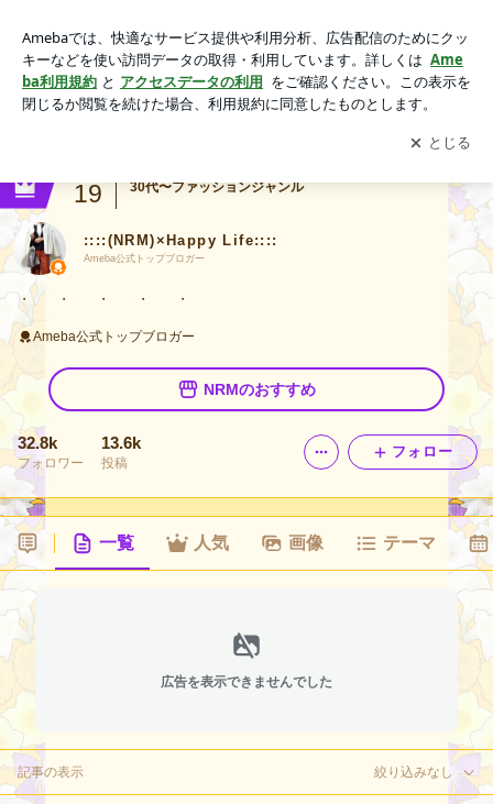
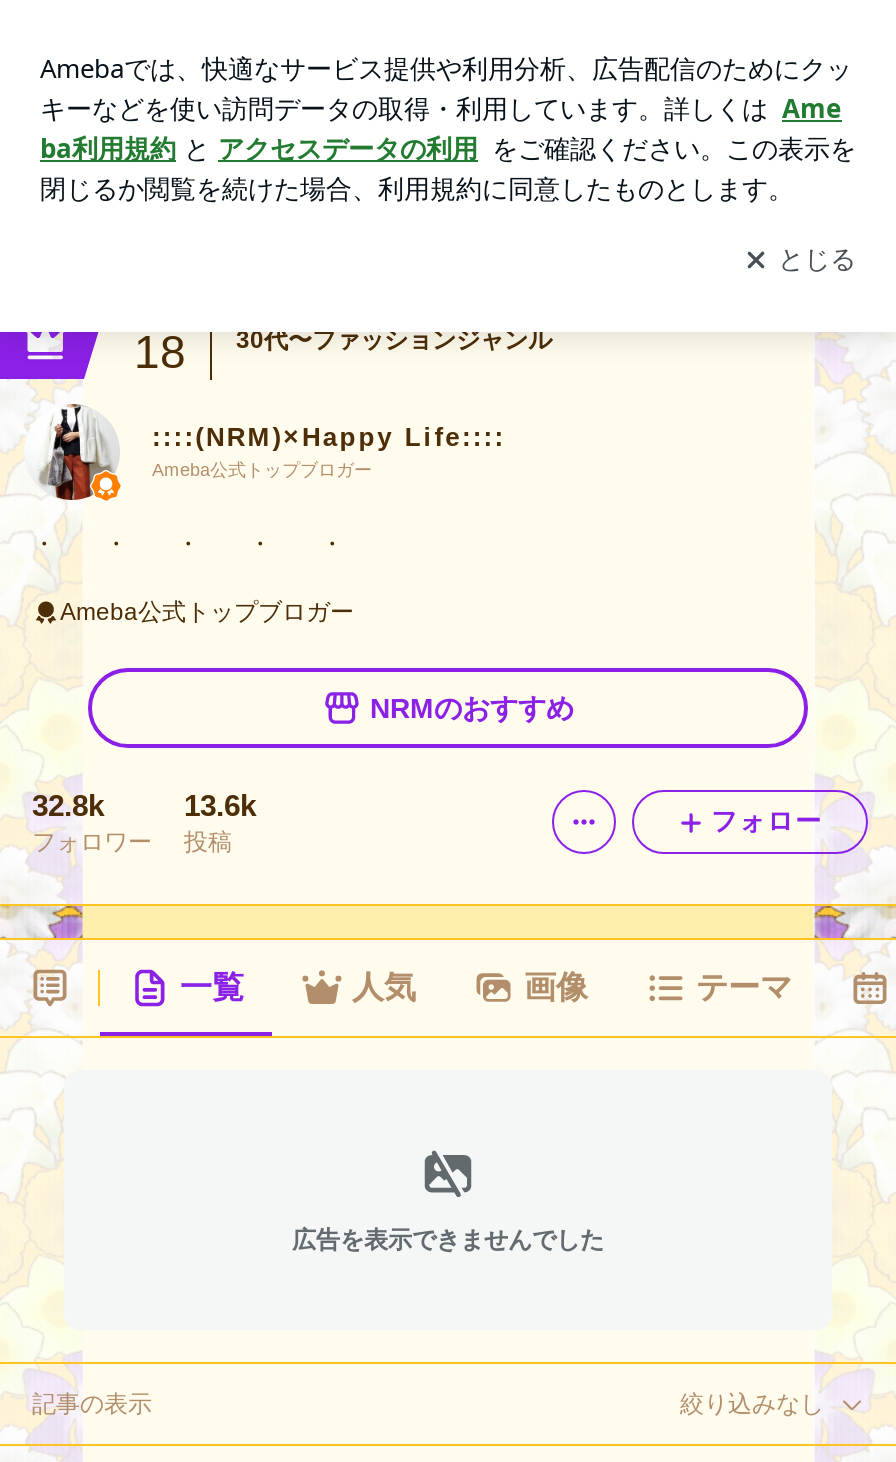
[74,179,304,207] 19 30代〜ファッションジャンル -> [134,325,552,377] 18 30代〜ファッションジャンル

